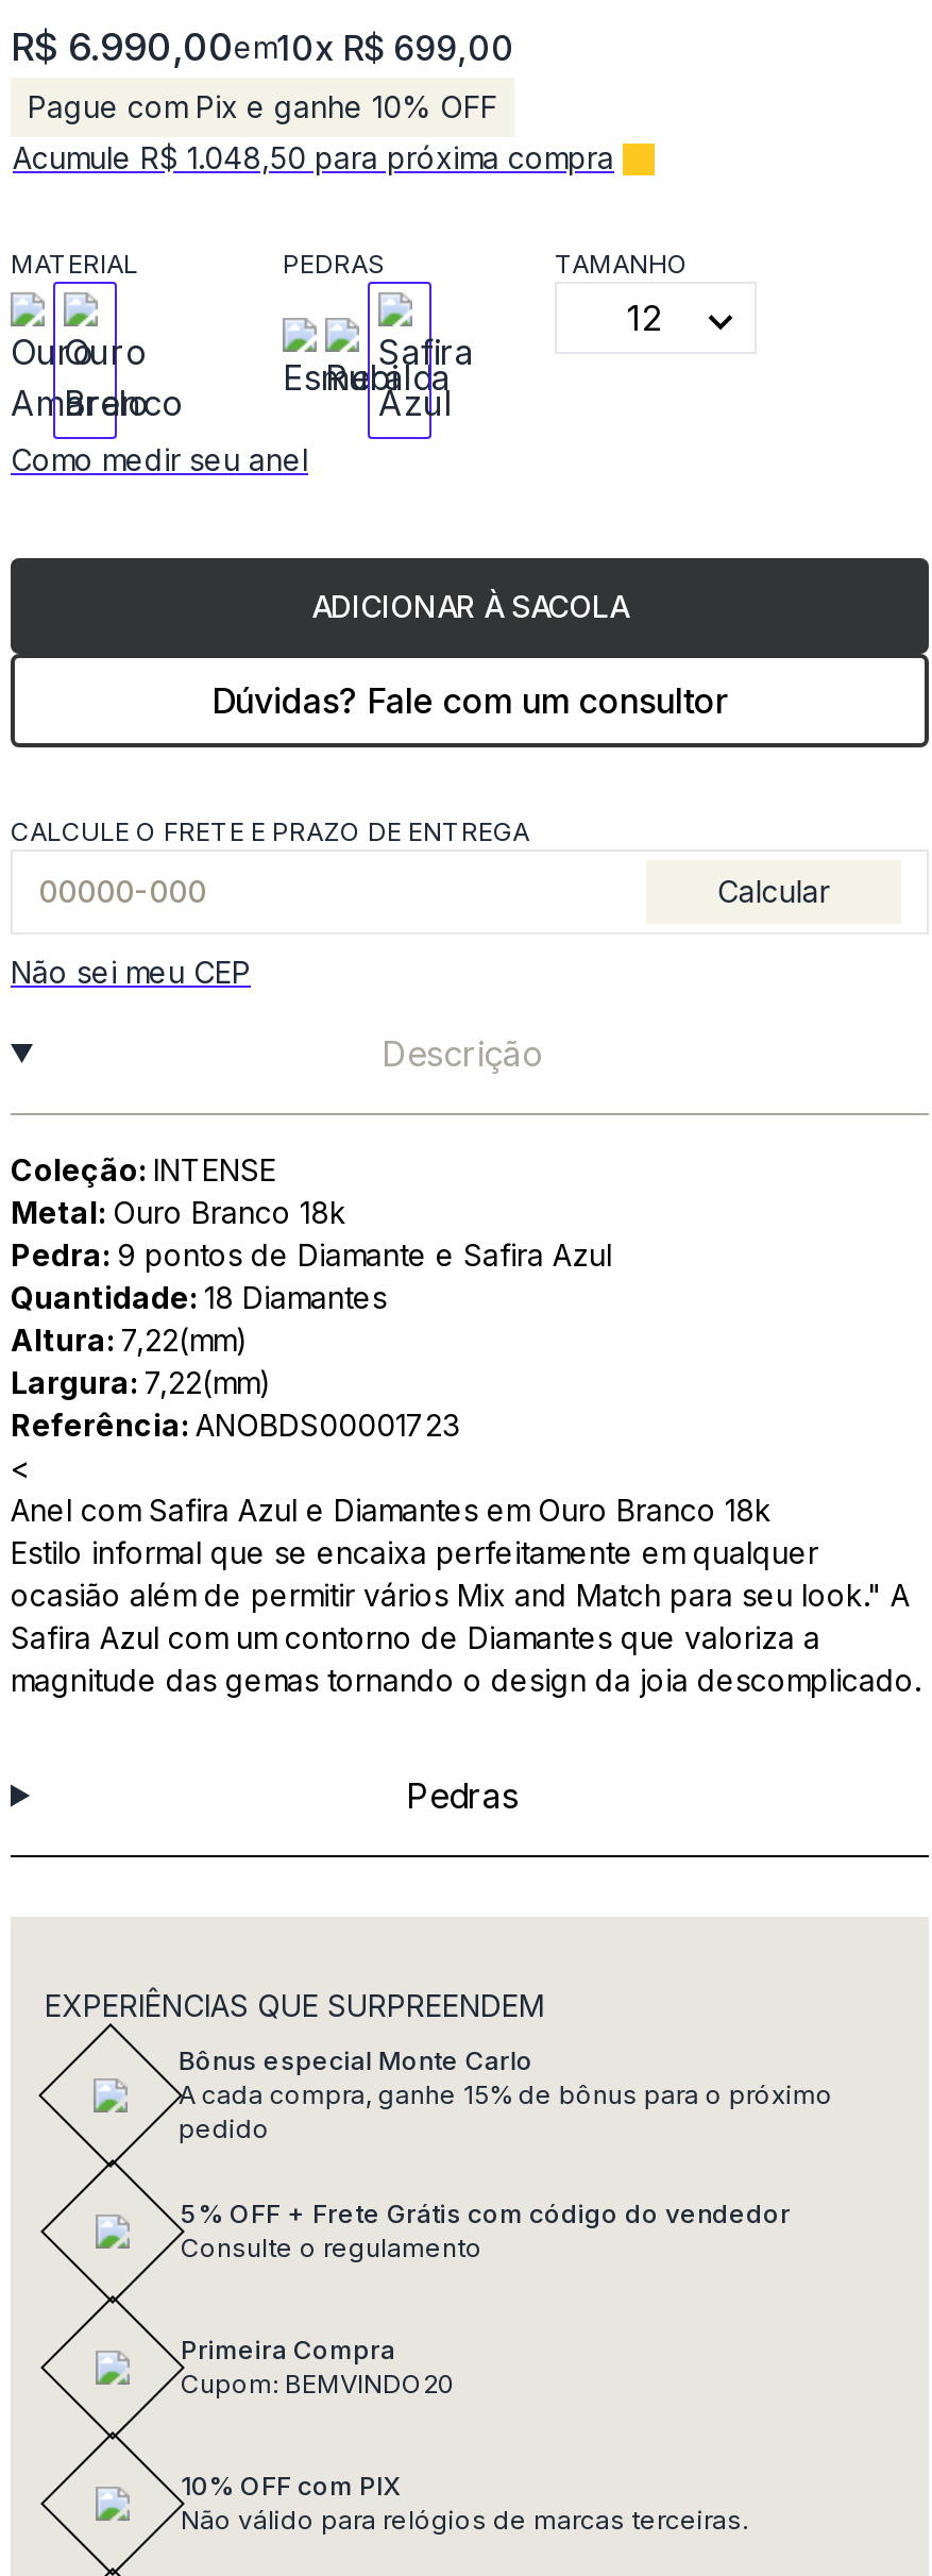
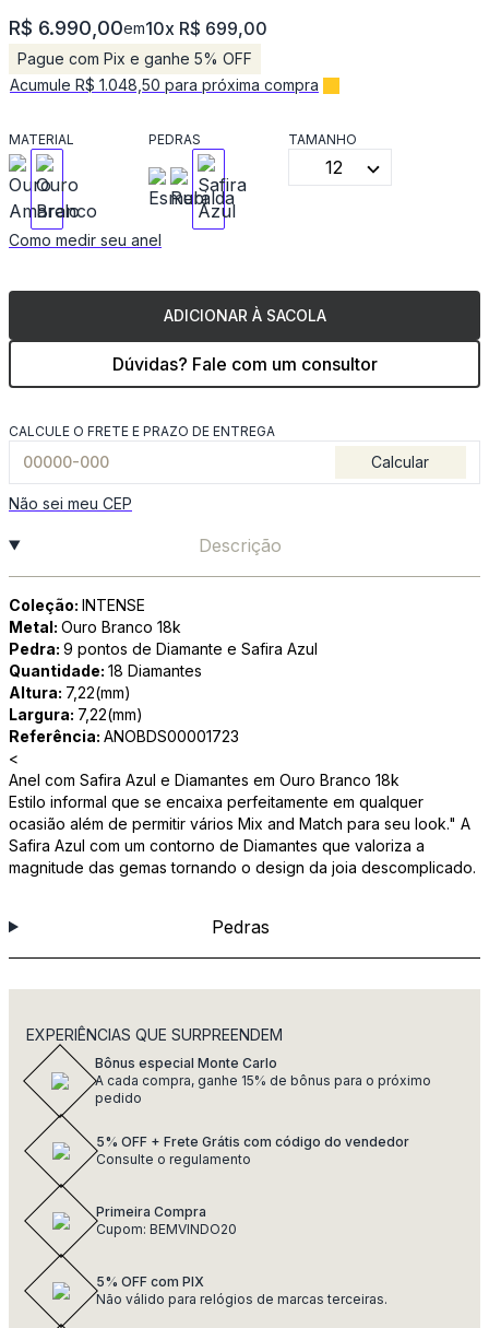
[28,88,497,124] Pague com Pix e ganhe 10% OFF -> [17,49,252,68] Pague com Pix e ganhe 5% OFF
[181,2470,402,2502] 10% OFF com PIX -> [96,1273,204,1290] 5% OFF com PIX

